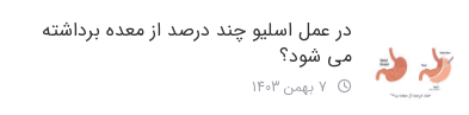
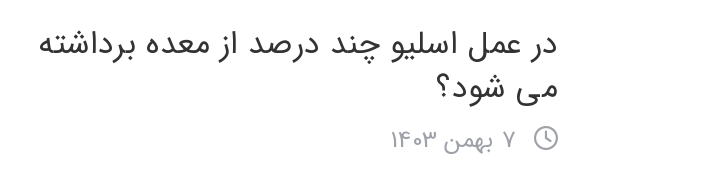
[375,46,455,98] [image] -> none

